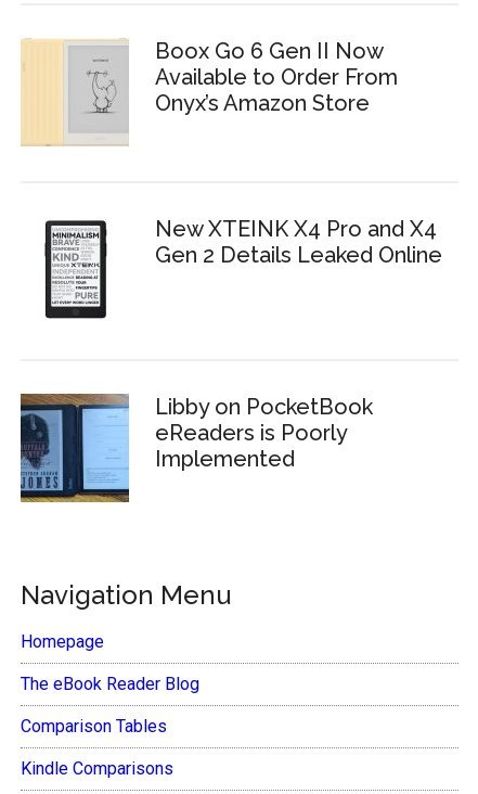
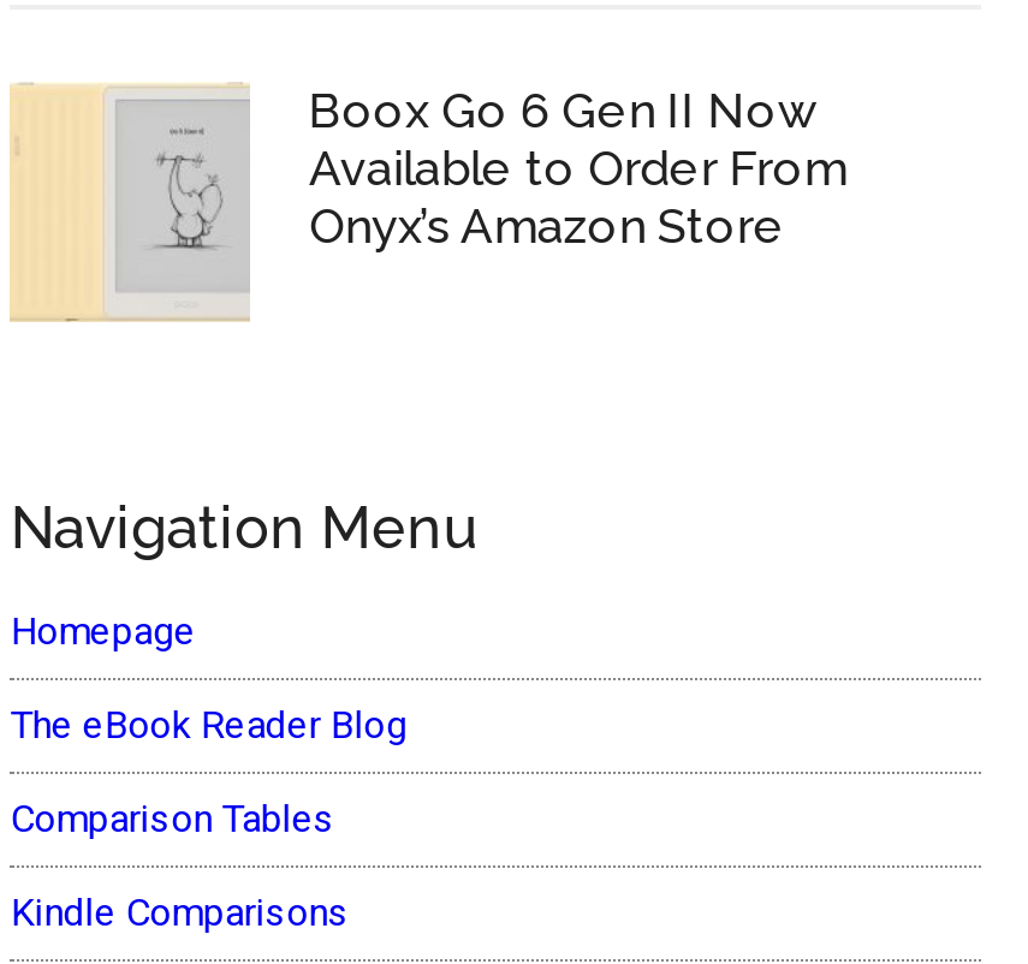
[43,219,108,320] [image] -> none
[155,216,443,268] New XTEINK X4 Pro and X4 | Gen 2 Details Leaked Online -> none
[20,393,373,502] [image] | Libby on PocketBook | eReaders is Poorly | Implemented -> none

